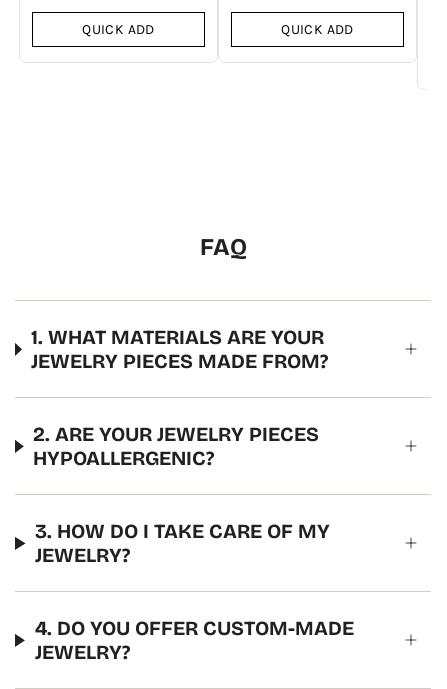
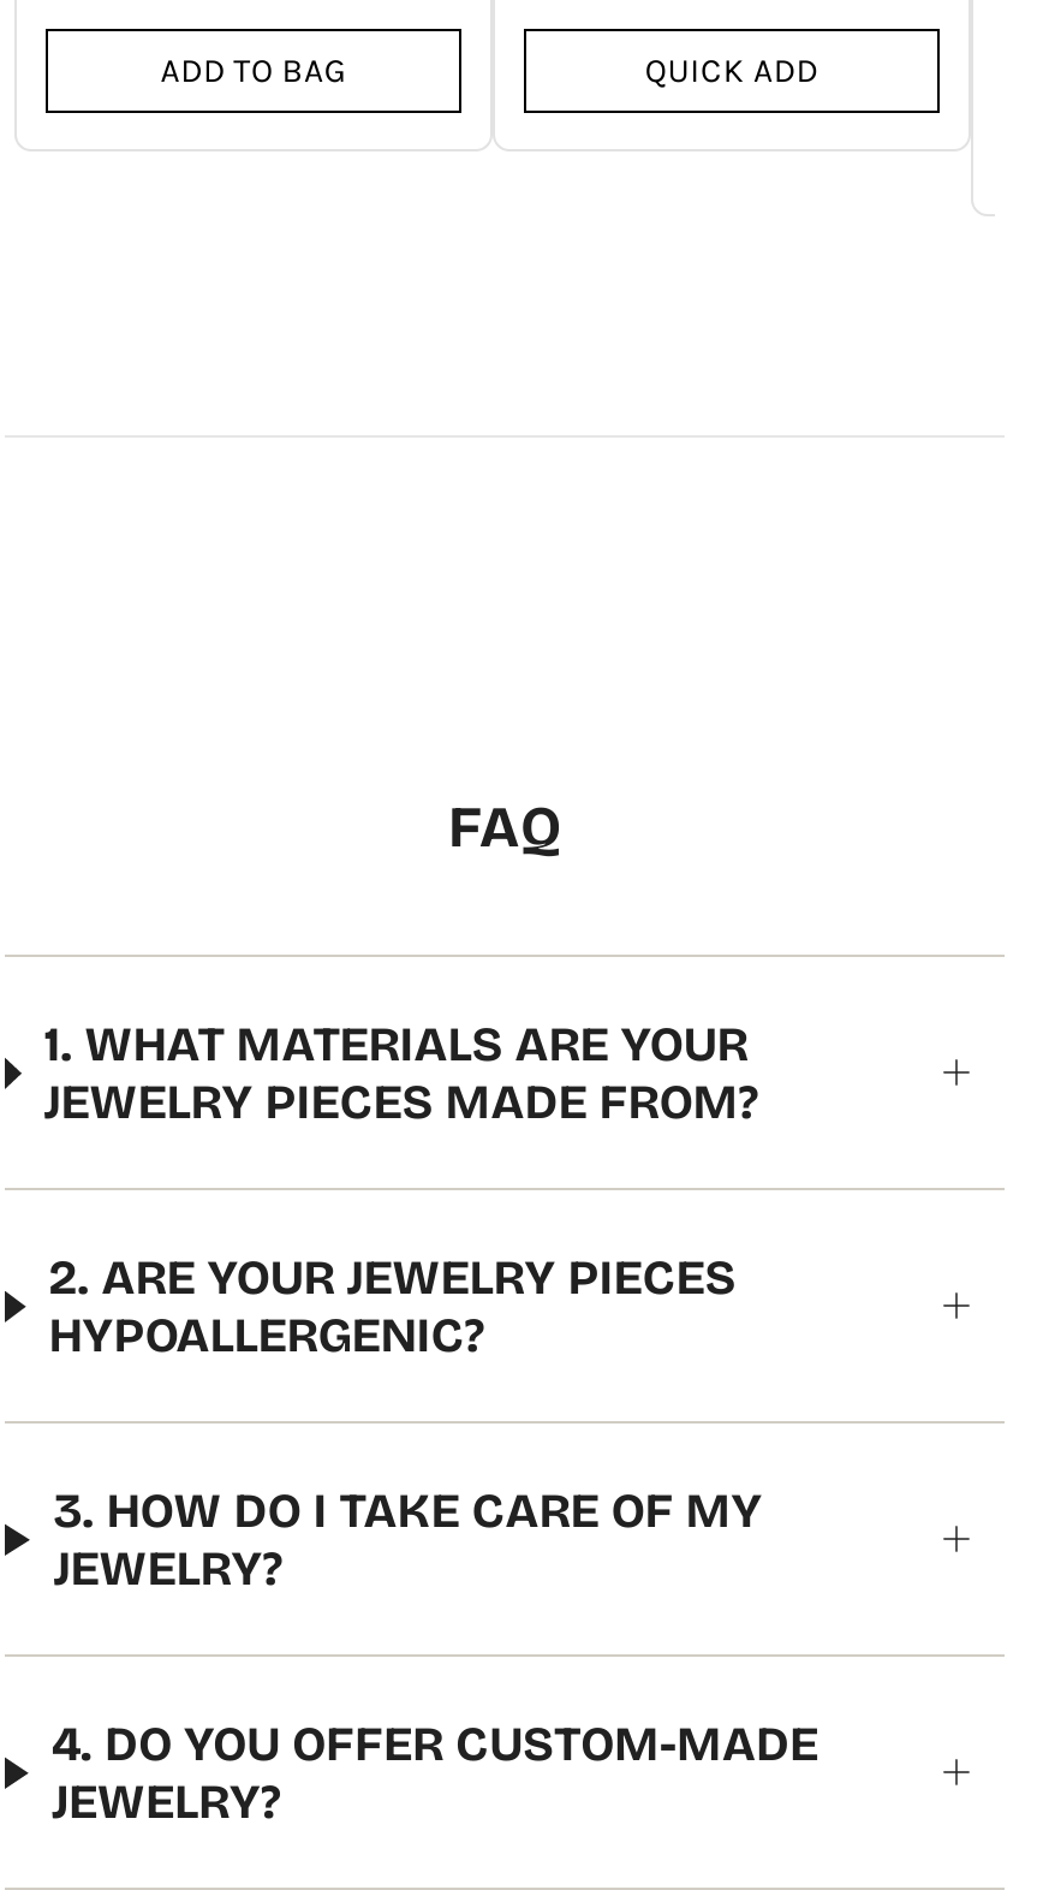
[82,21,155,38] QUICK ADD -> [161,51,347,92] ADD TO BAG

